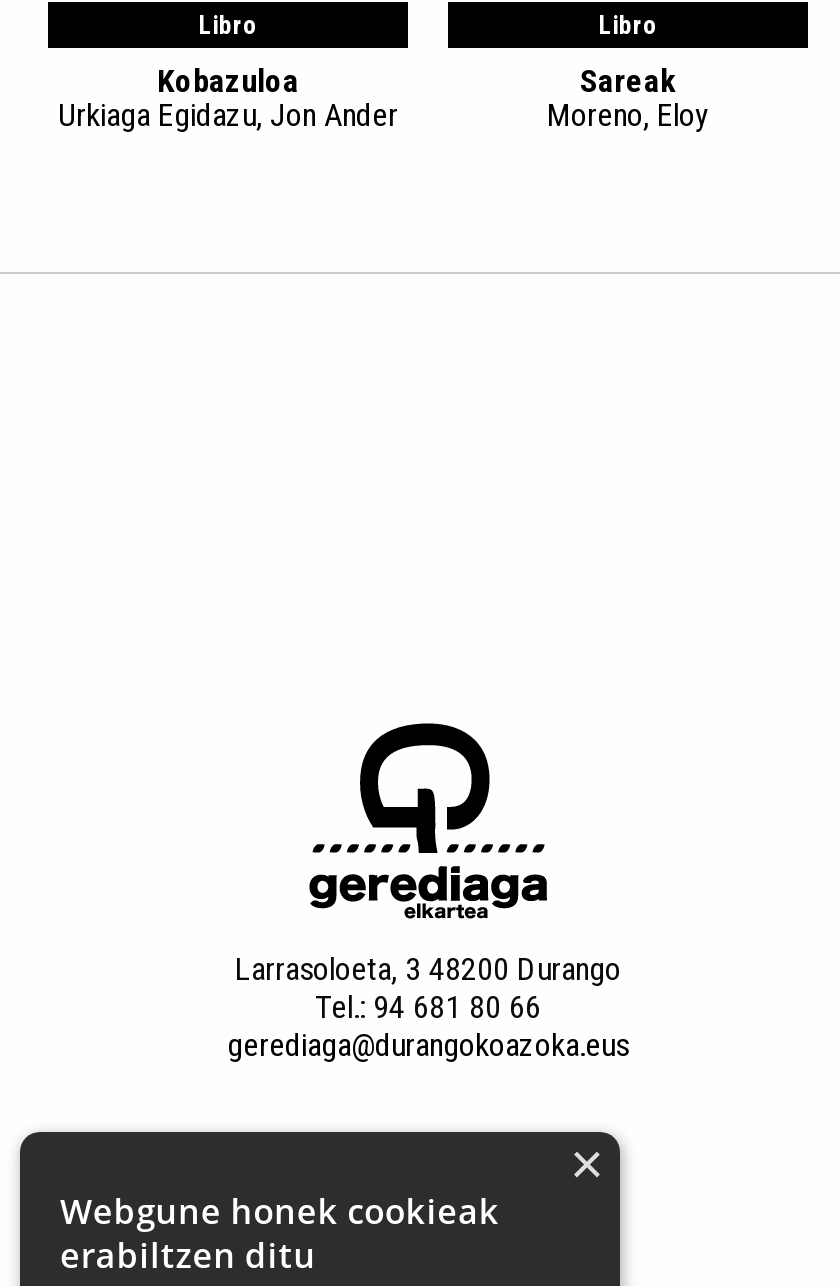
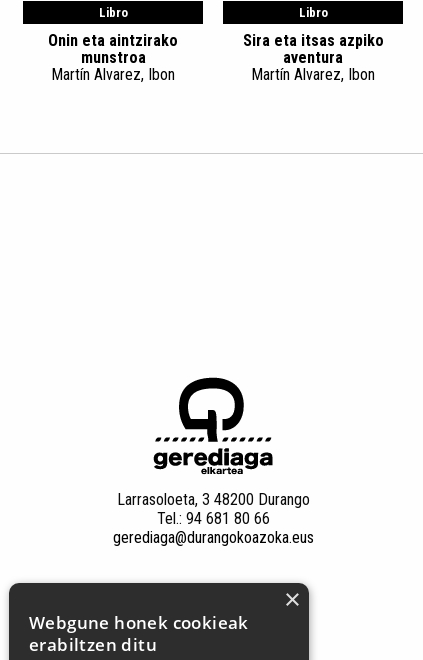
[58,62,398,134] Kobazuloa | Urkiaga Egidazu, Jon Ander -> [48,31,178,84] Onin eta aintzirako | munstroa | Martín Alvarez, Ibon
[547,62,709,134] Sareak | Moreno, Eloy -> [242,31,383,84] Sira eta itsas azpiko | aventura | Martín Alvarez, Ibon

